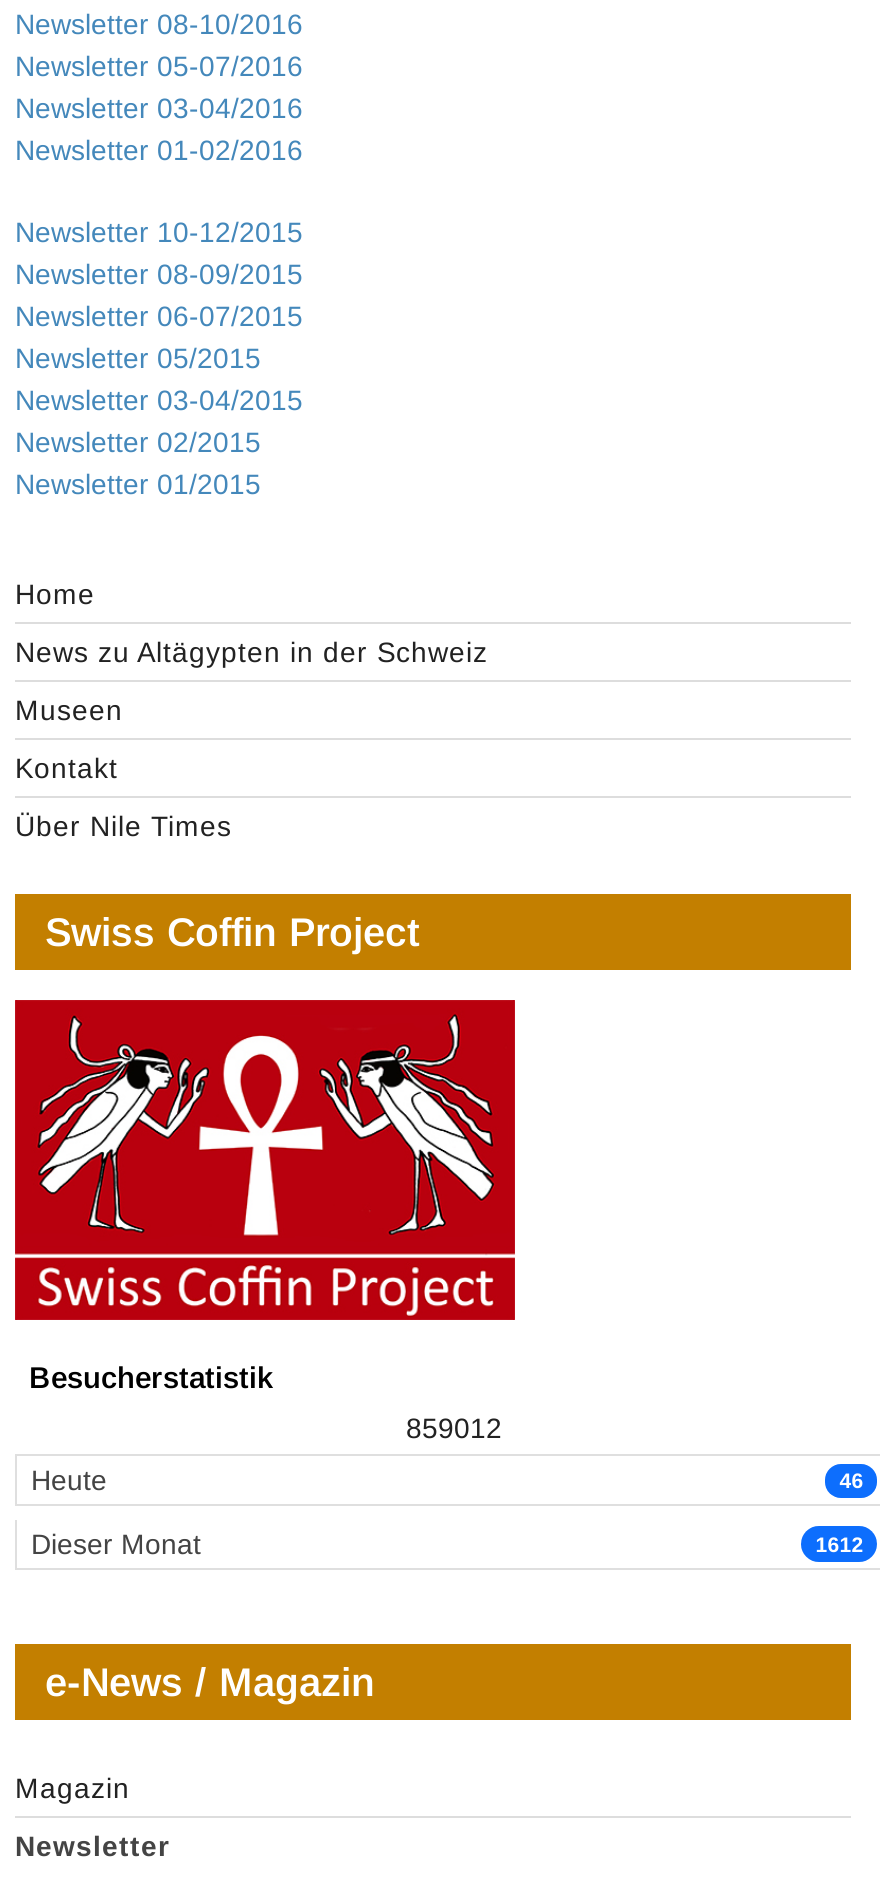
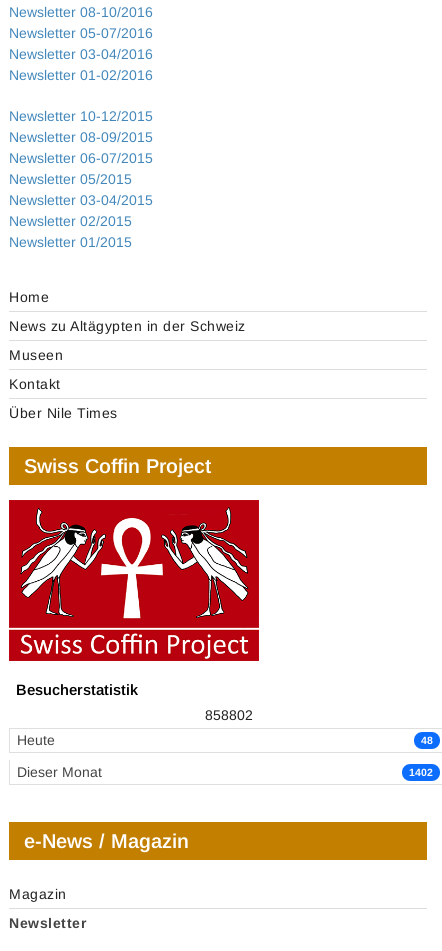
[406,1413,502,1445] 859012 -> [204,707,252,723] 858802
[839,1469,863,1493] 46 -> [421,734,433,746] 48
[815,1532,863,1556] 1612 -> [409,766,433,778] 1402

